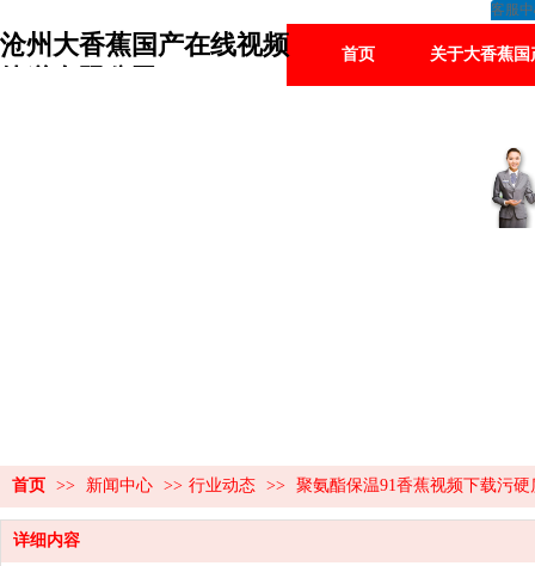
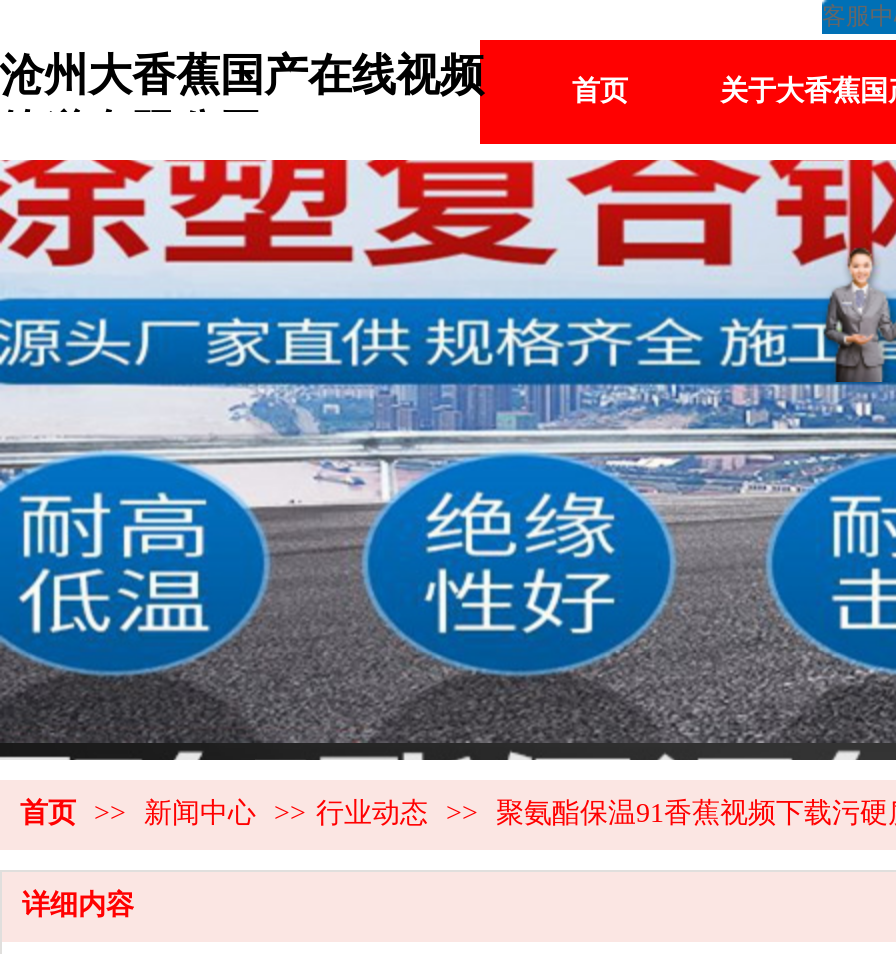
none -> [6,158,890,762] [image]

